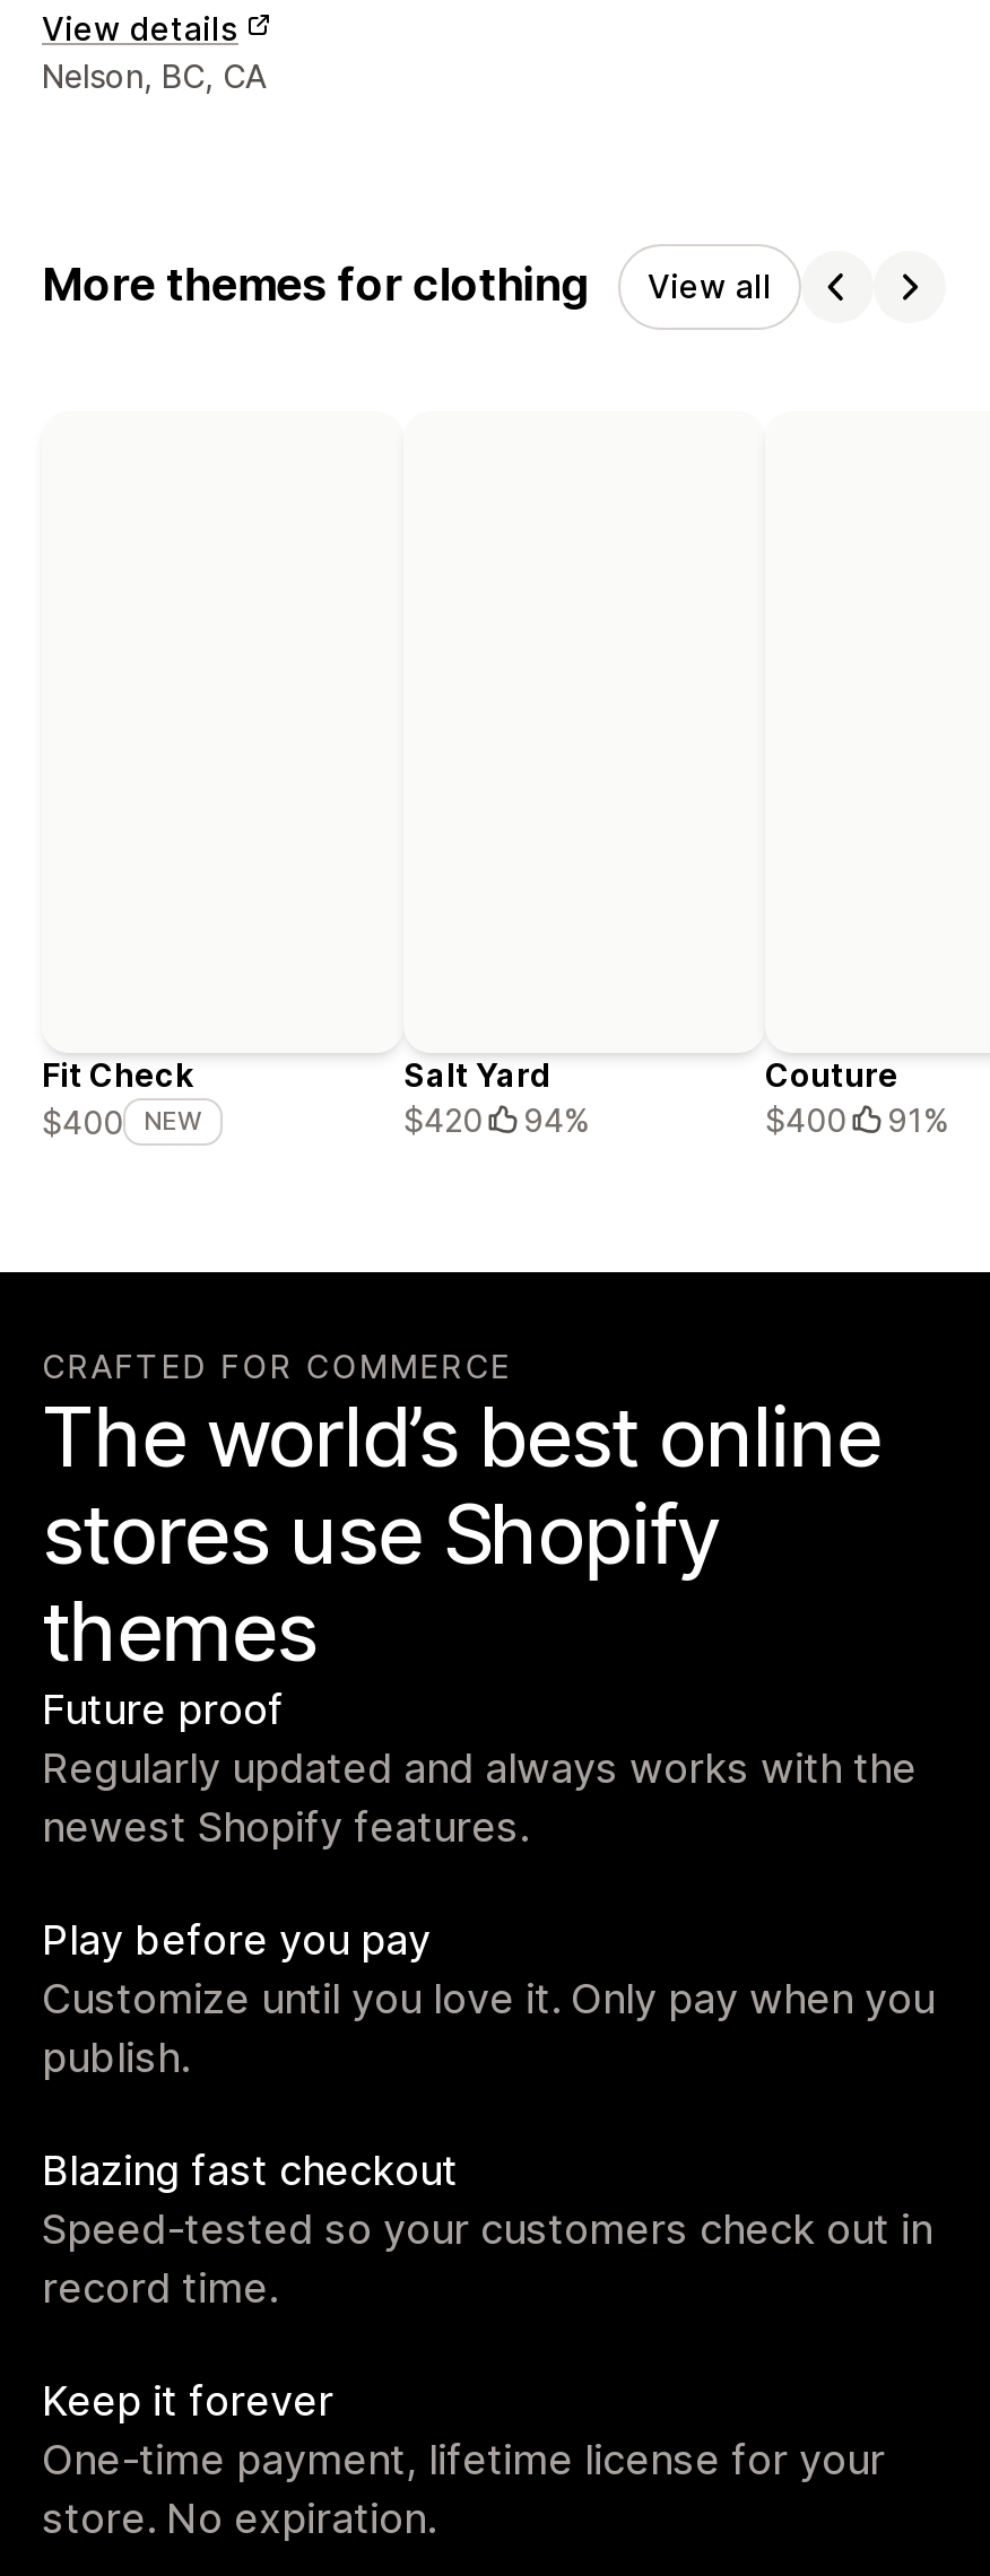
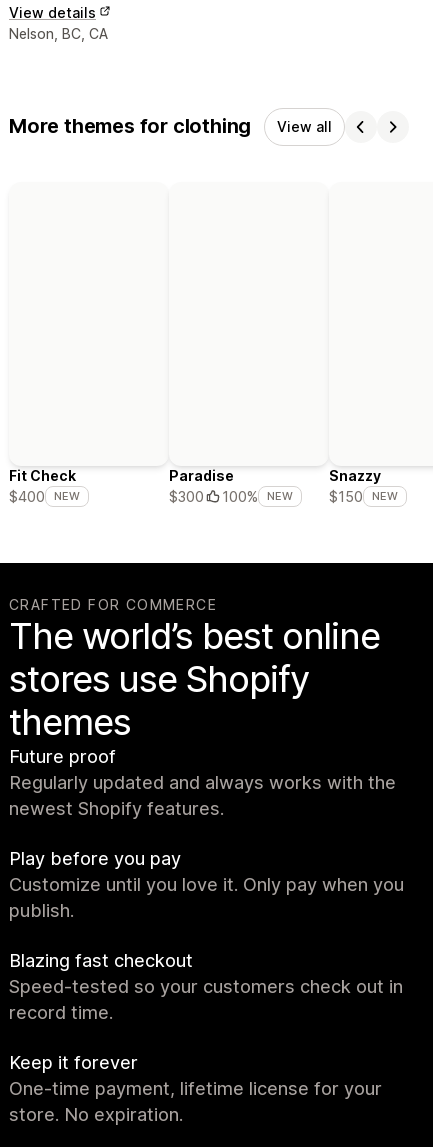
[403,1056,589,1140] Salt Yard | $420 | 94% -> [169,467,293,505] Paradise | $300 | 100% | NEW
[765,1056,948,1140] Couture | $400 | 91% -> [329,467,398,505] Snazzy | $150 | NEW

